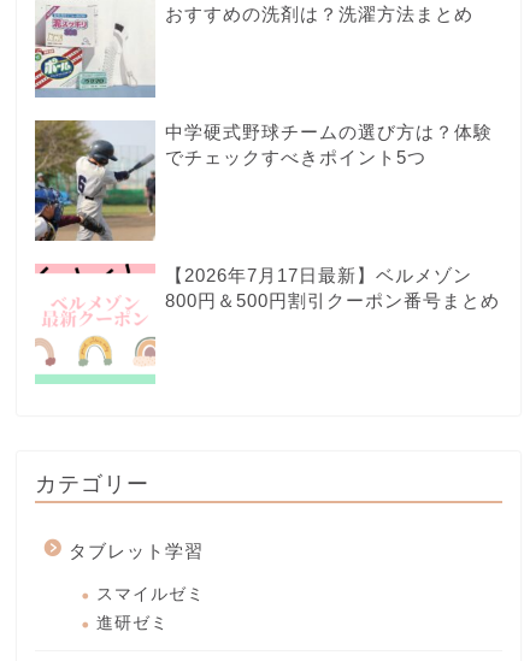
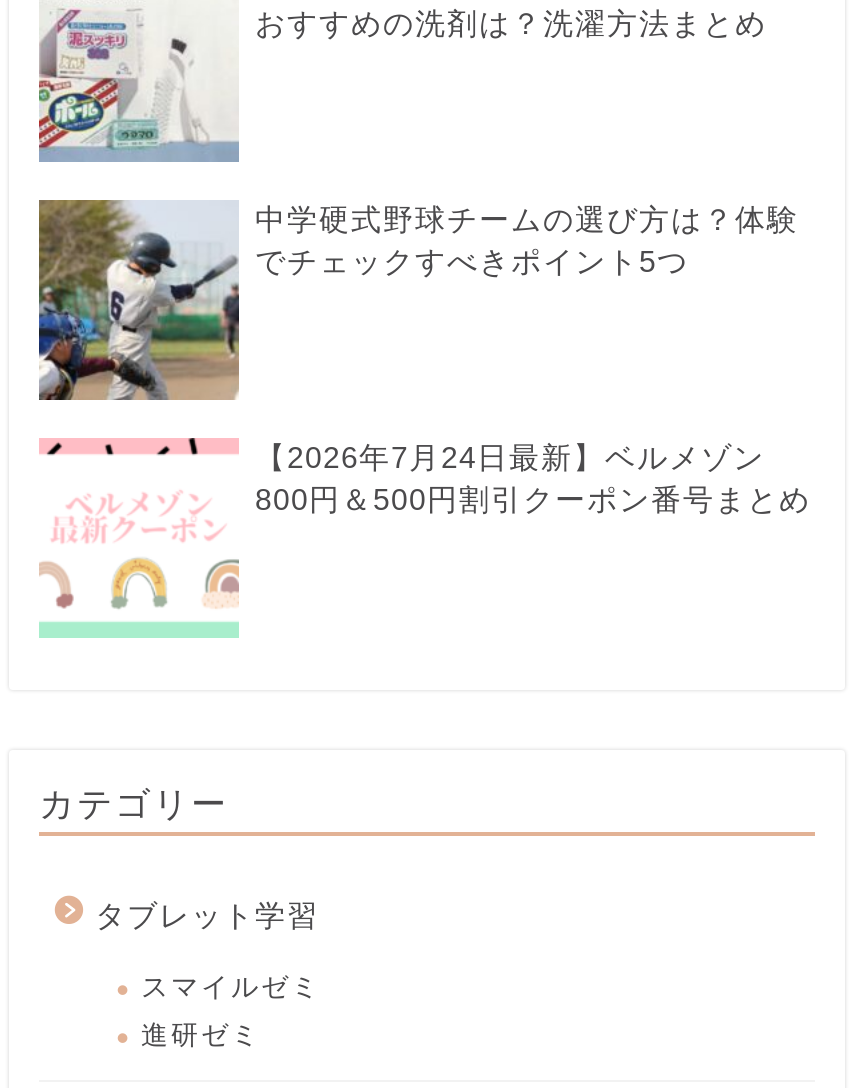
[165,264,472,285] 【2026年7月17日最新】ベルメゾン -> [255,439,765,473] 【2026年7月24日最新】ベルメゾン

